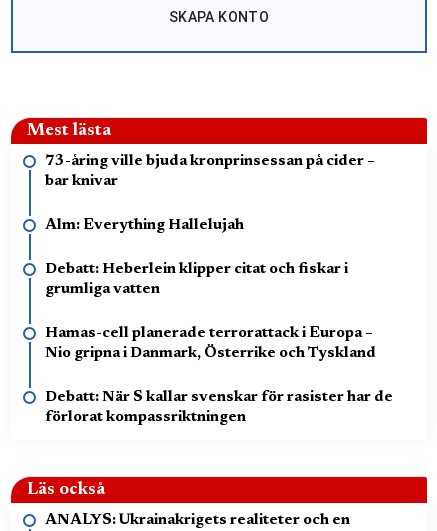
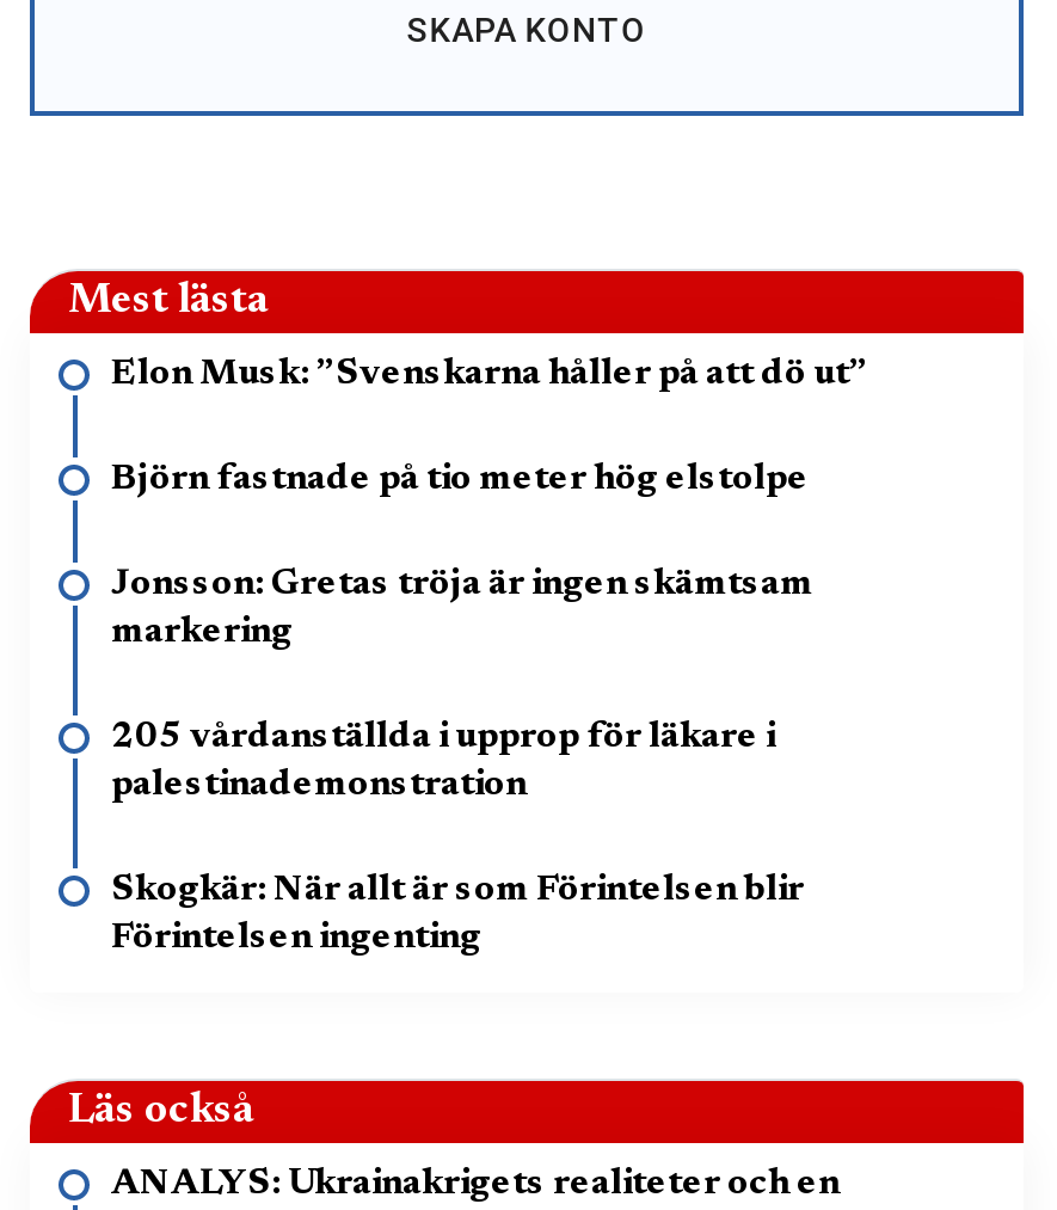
[45,154,375,189] 73-åring ville bjuda kronprinsessan på cider – | bar knivar -> [111,357,868,393] Elon Musk: ”Svenskarna håller på att dö ut”
[45,218,244,233] Alm: Everything Hallelujah -> [111,462,809,498] Björn fastnade på tio meter hög elstolpe
[45,262,348,297] Debatt: Heberlein klipper citat och fiskar i | grumliga vatten -> [111,567,813,651] Jonsson: Gretas tröja är ingen skämtsam | markering
[45,326,376,361] Hamas-cell planerade terrorattack i Europa – | Nio gripna i Danmark, Österrike och Tyskland -> [111,720,775,804] 205 vårdanställda i upprop för läkare i | palestinademonstration
[45,390,393,425] Debatt: När S kallar svenskar för rasister har de | förlorat kompassriktningen -> [111,873,804,957] Skogkär: När allt är som Förintelsen blir | Förintelsen ingenting

